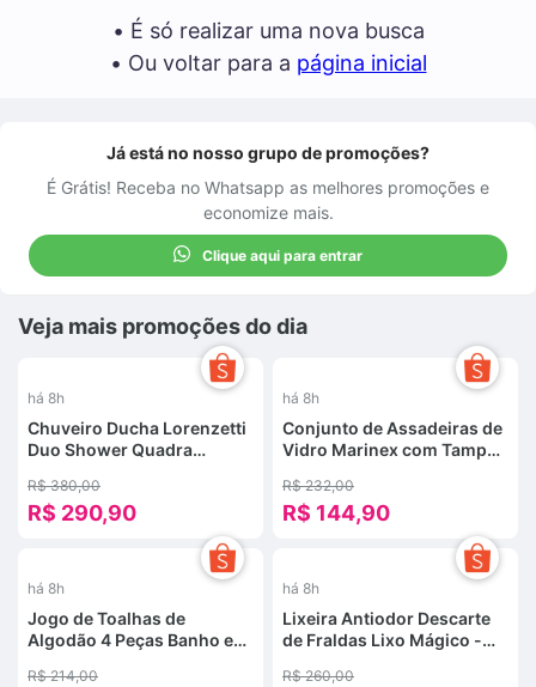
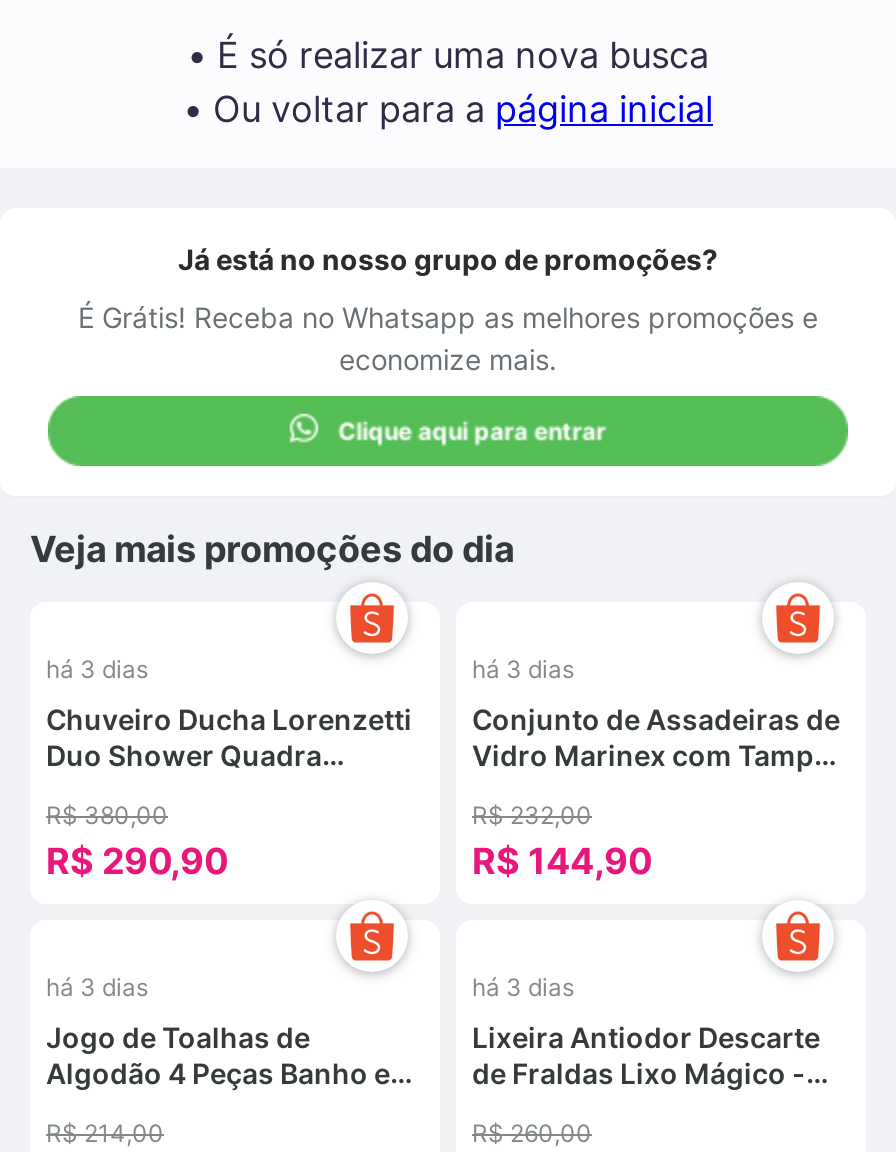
[28,388,65,406] há 8h -> [46,653,148,683] há 3 dias
[282,388,319,406] há 8h -> [472,653,574,683] há 3 dias
[28,579,65,597] há 8h -> [46,971,148,1001] há 3 dias
[282,579,319,597] há 8h -> [472,971,574,1001] há 3 dias

